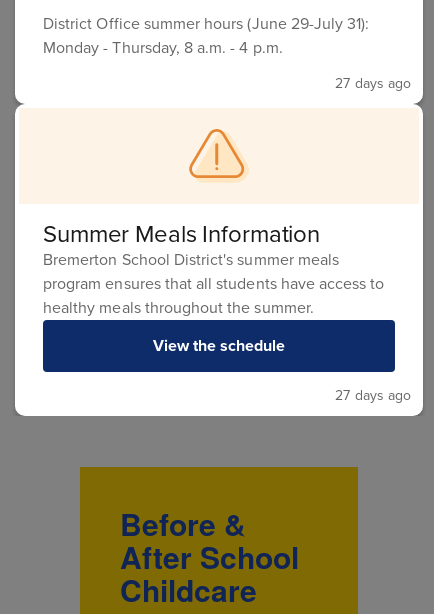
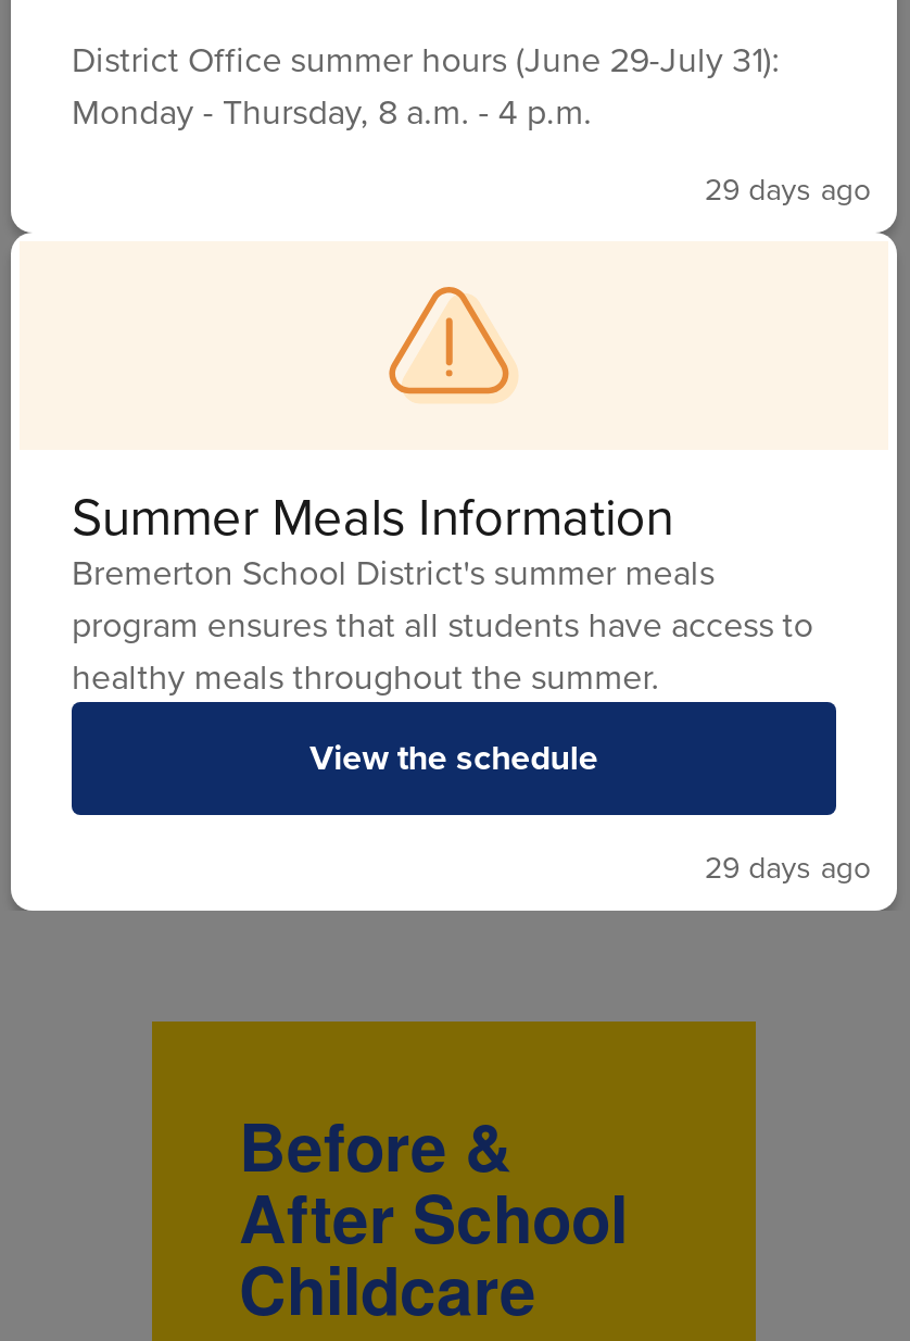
[335,73,411,94] 27 days ago -> [705,167,871,211] 29 days ago
[335,385,411,406] 27 days ago -> [705,845,871,889] 29 days ago

